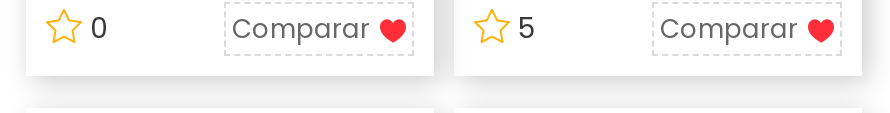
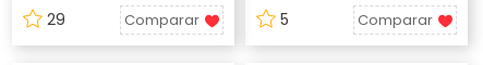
[82,9,108,49] 0 -> [43,9,65,30] 29

